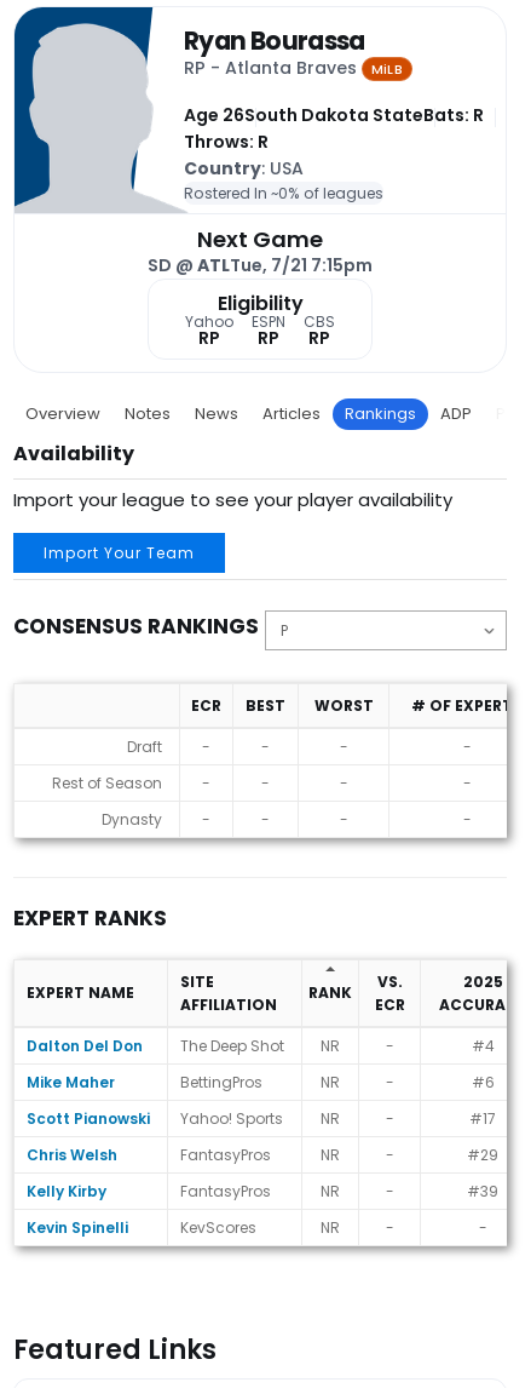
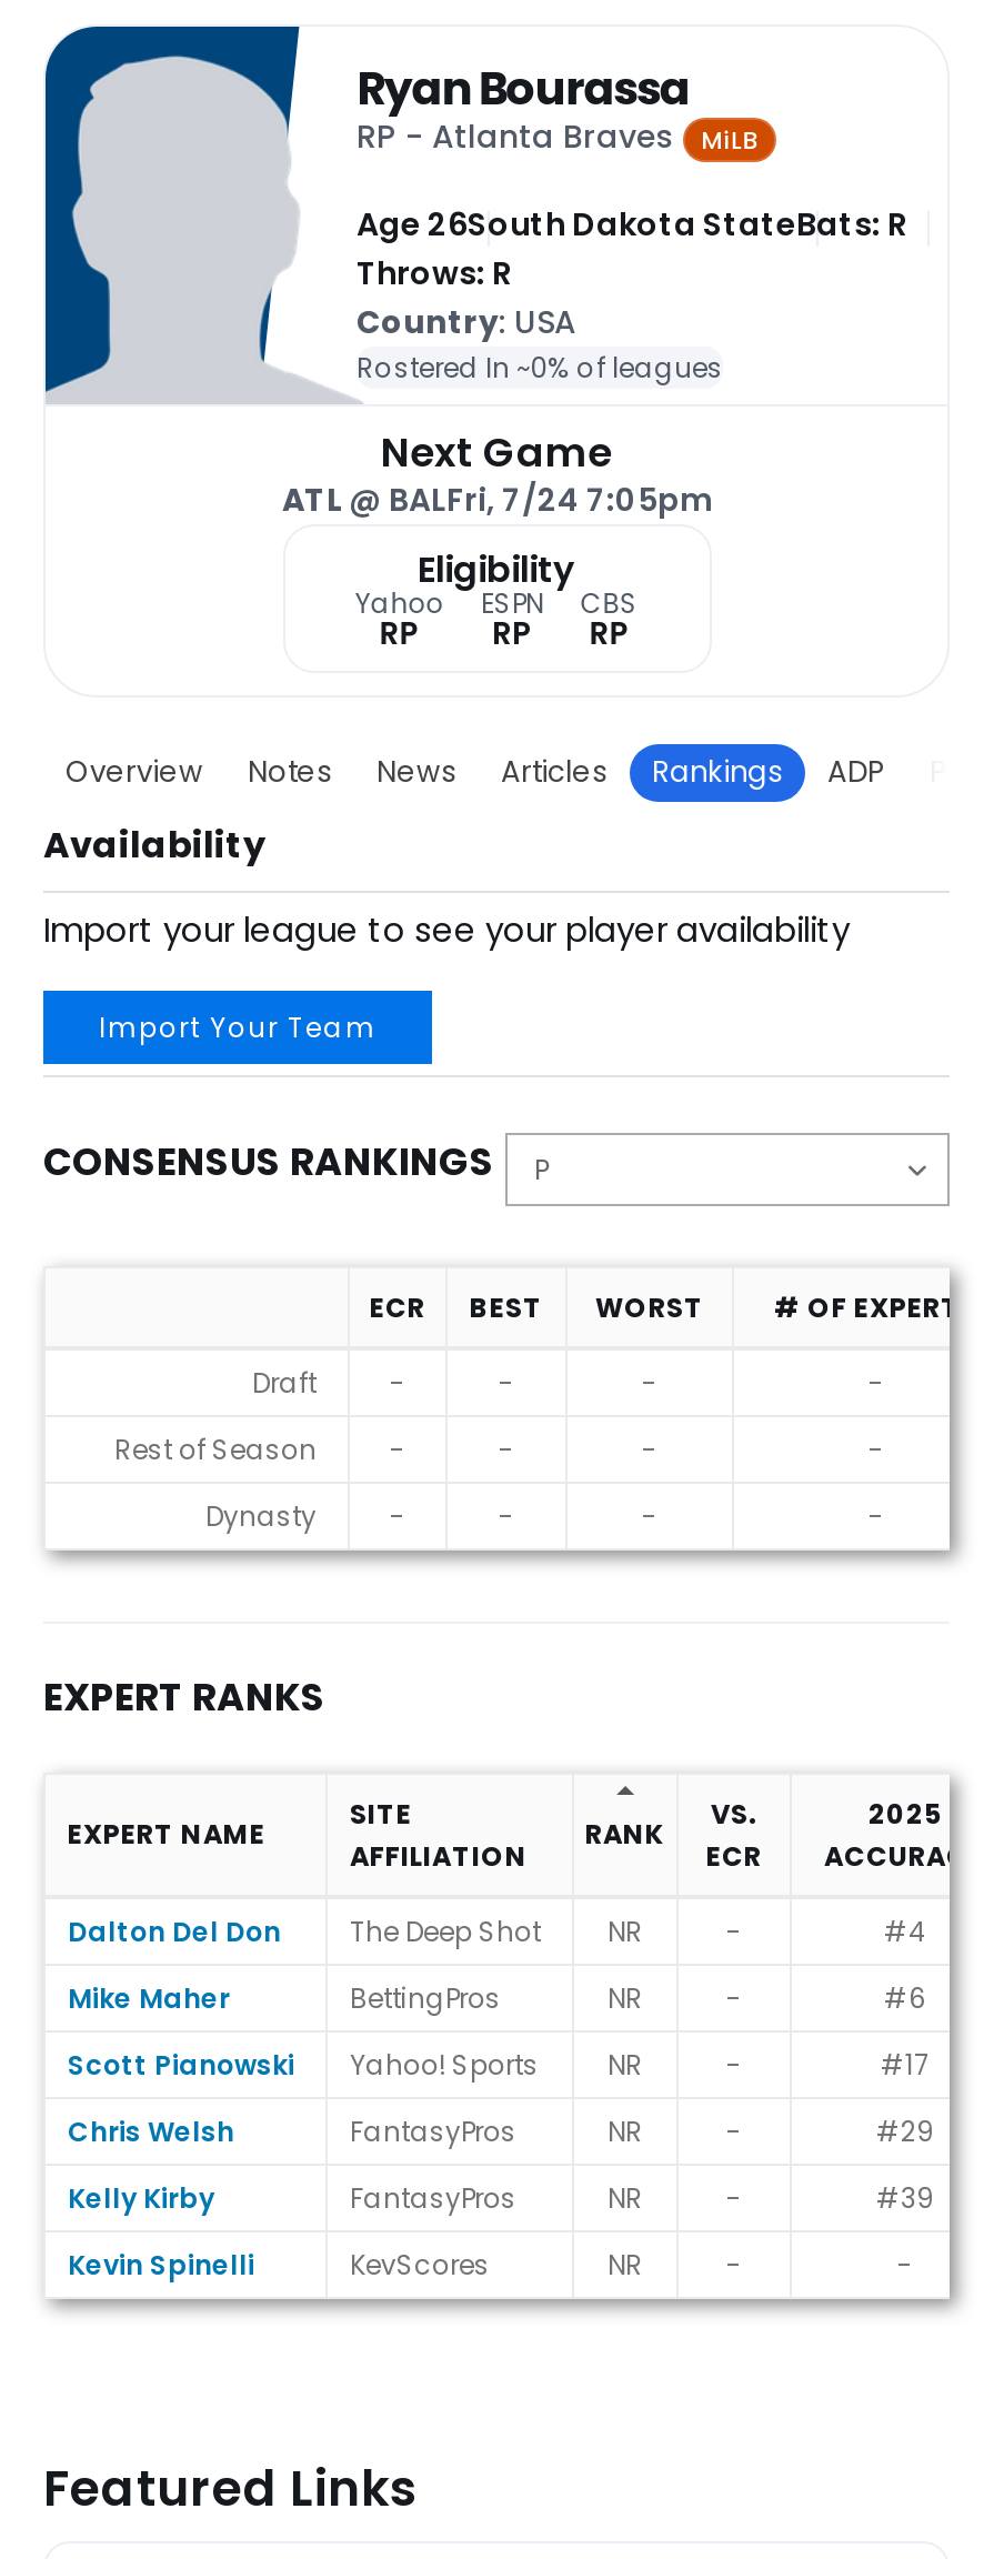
[148,254,373,278] SD @ ATLTue, 7/21 7:15pm -> [282,478,711,523] ATL @ BALFri, 7/24 7:05pm

